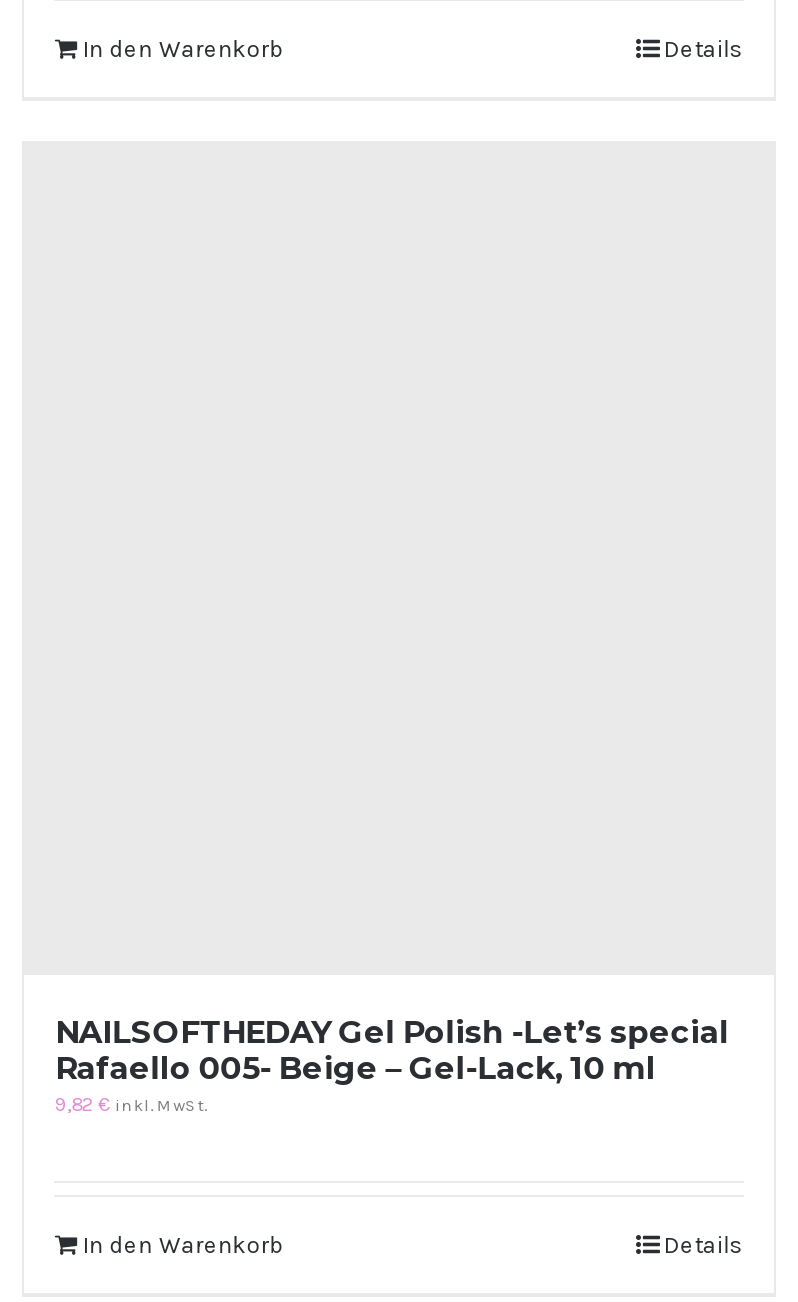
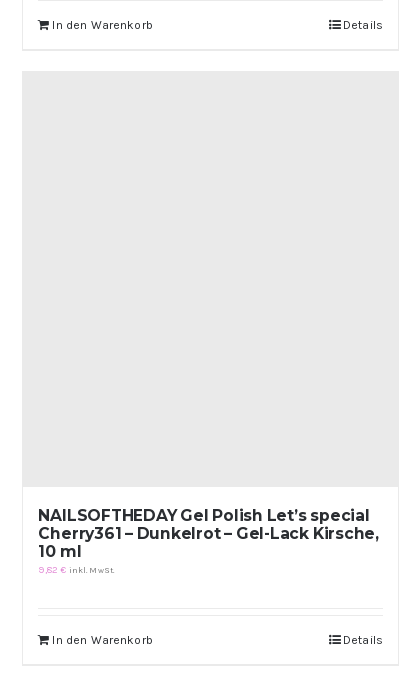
[55,1012,729,1086] NAILSOFTHEDAY Gel Polish -Let’s special | Rafaello 005- Beige – Gel-Lack, 10 ml -> [38,506,379,561] NAILSOFTHEDAY Gel Polish Let’s special | Cherry361 – Dunkelrot – Gel-Lack Kirsche, | 10 ml

